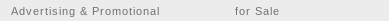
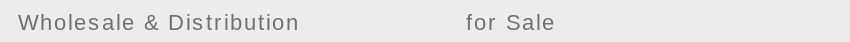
[11,4,160,16] Advertising & Promotional -> [18,9,300,33] Wholesale & Distribution

